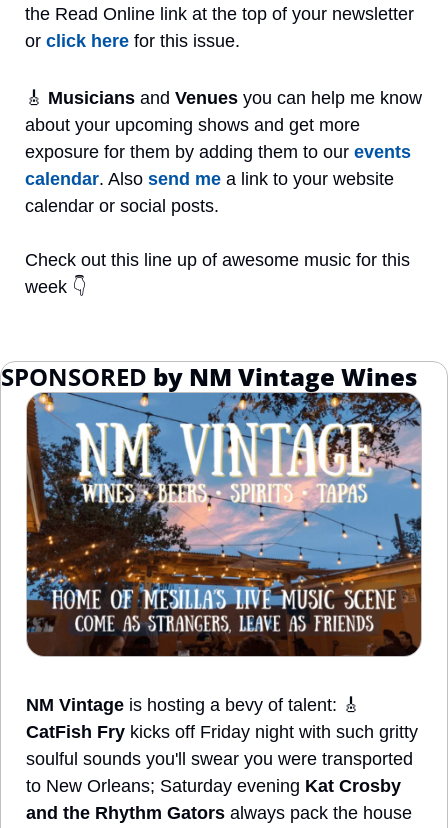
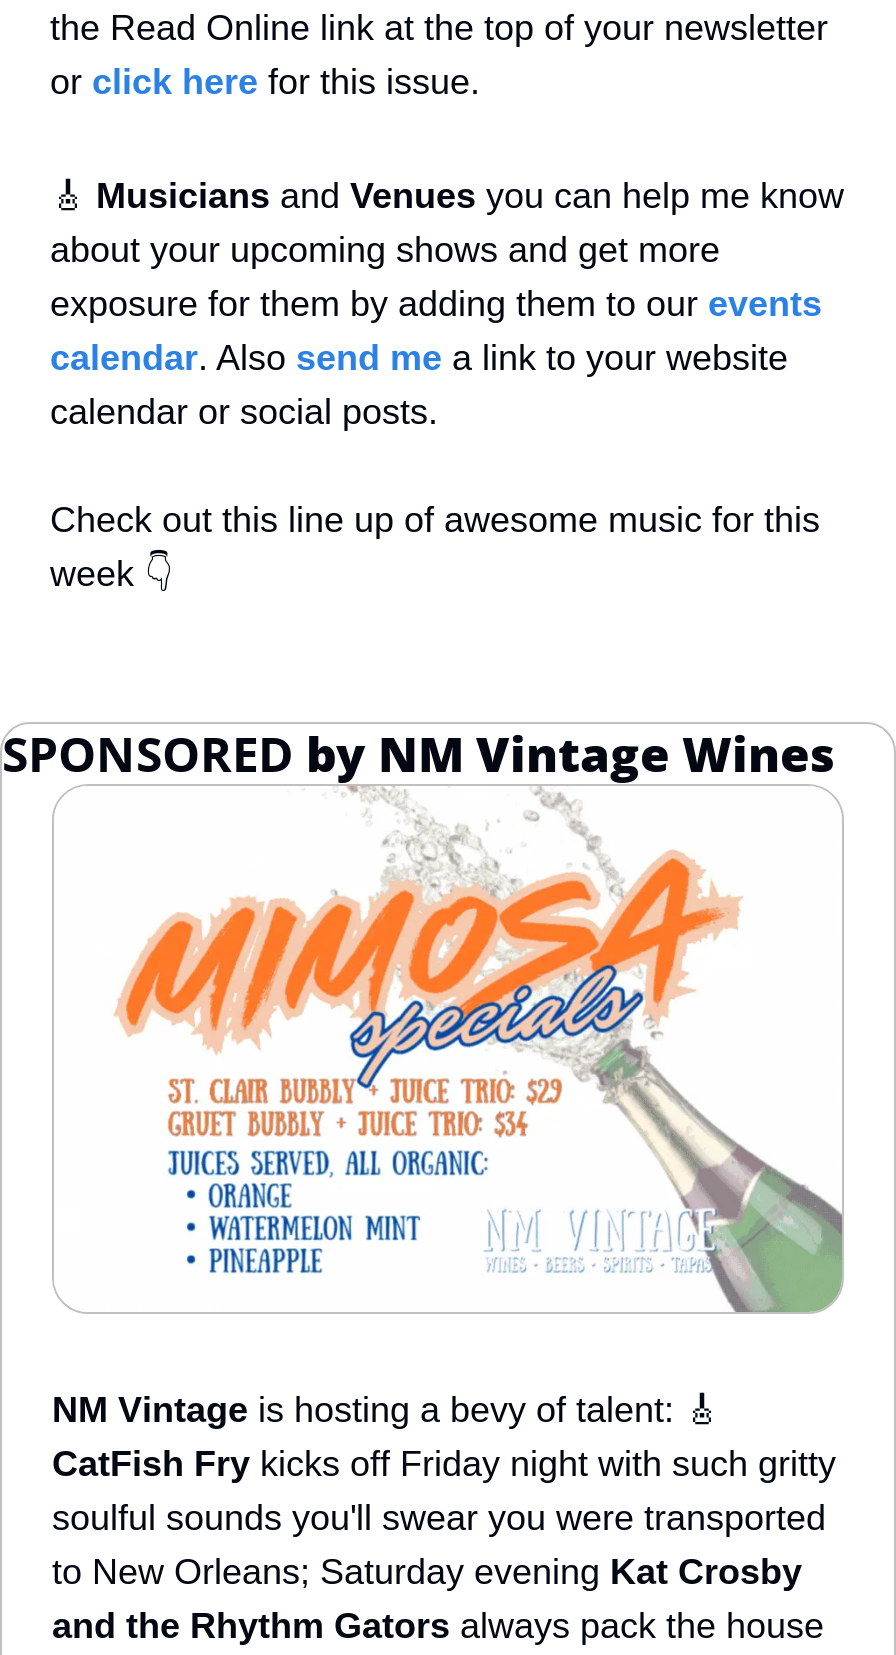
[26,396,422,657] [image] -> [54,792,844,1314] [image]

